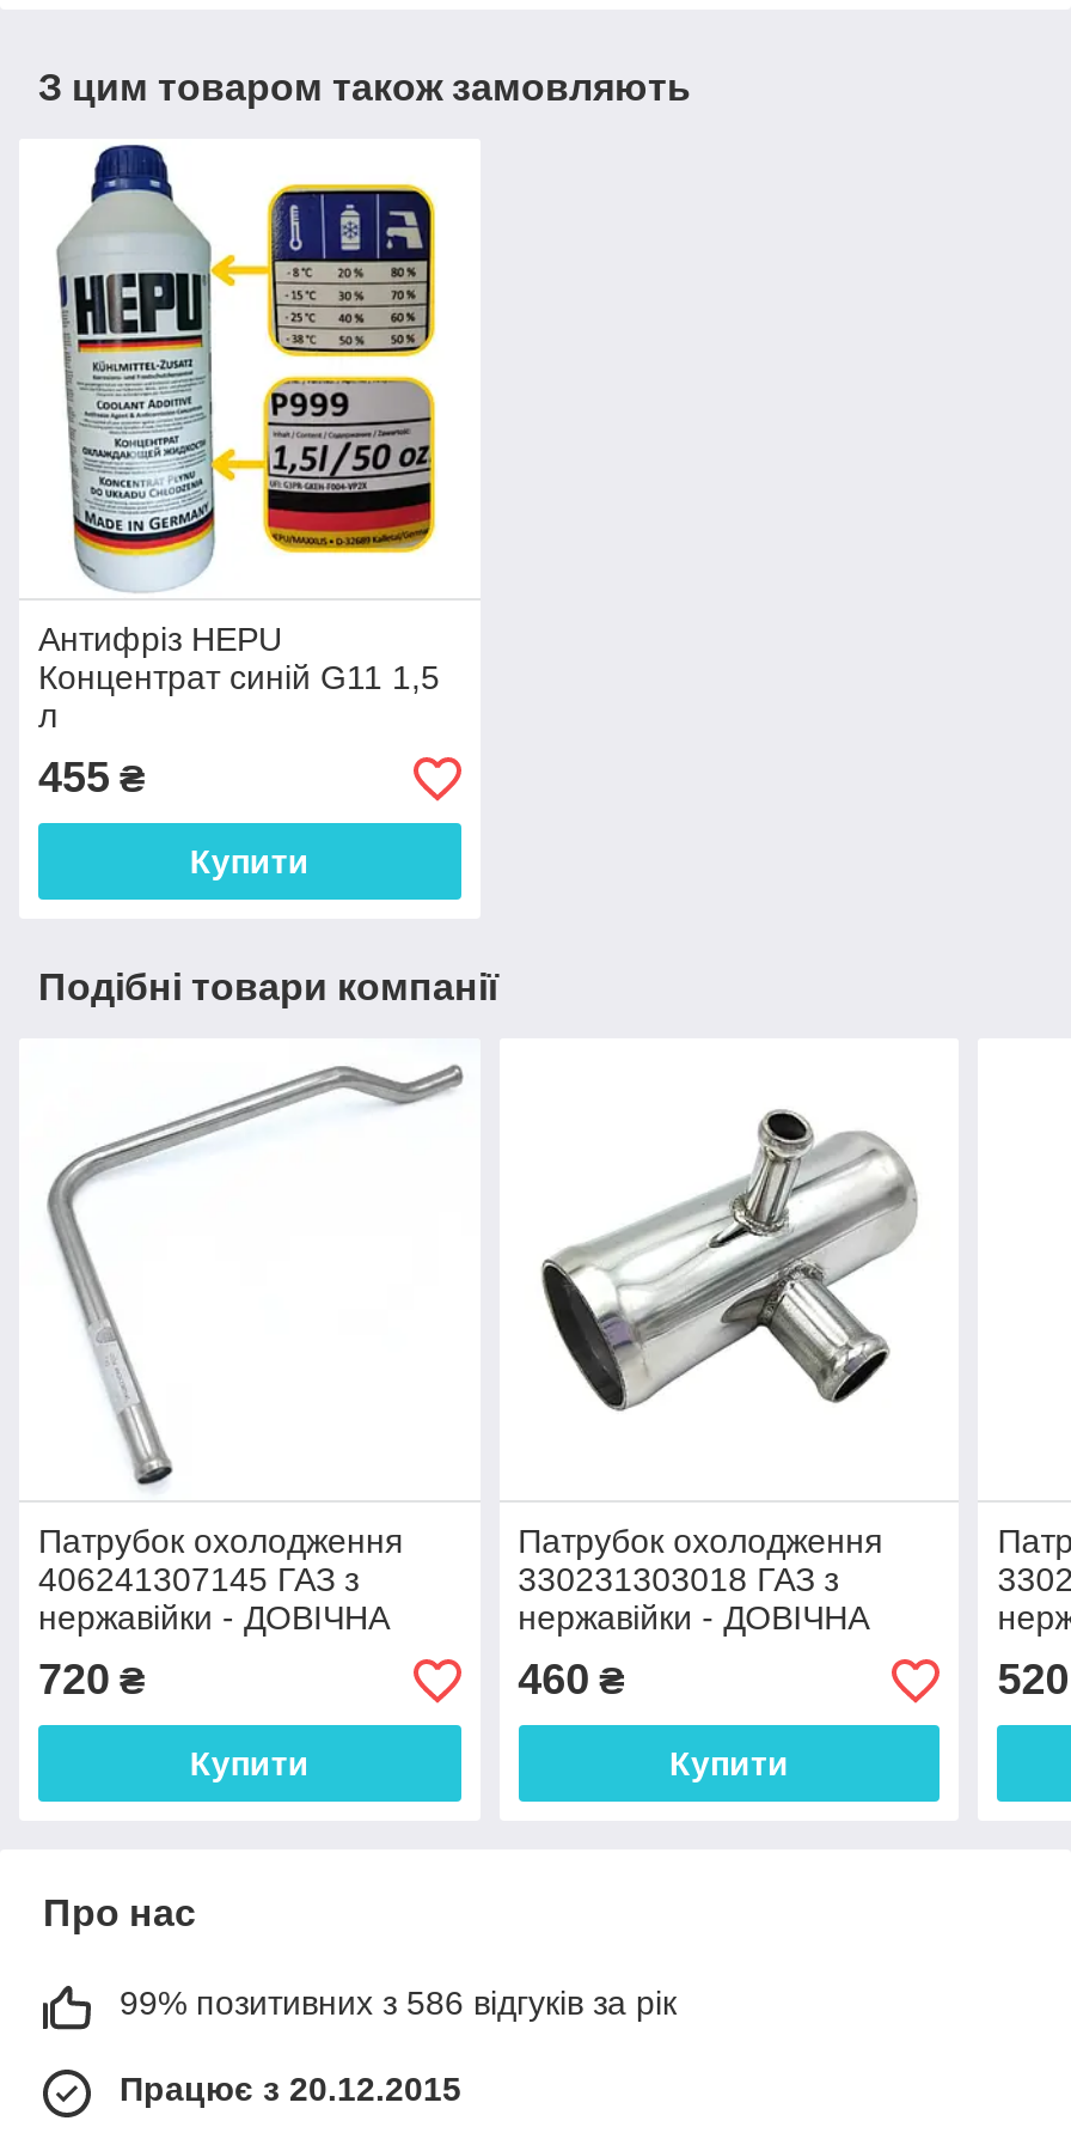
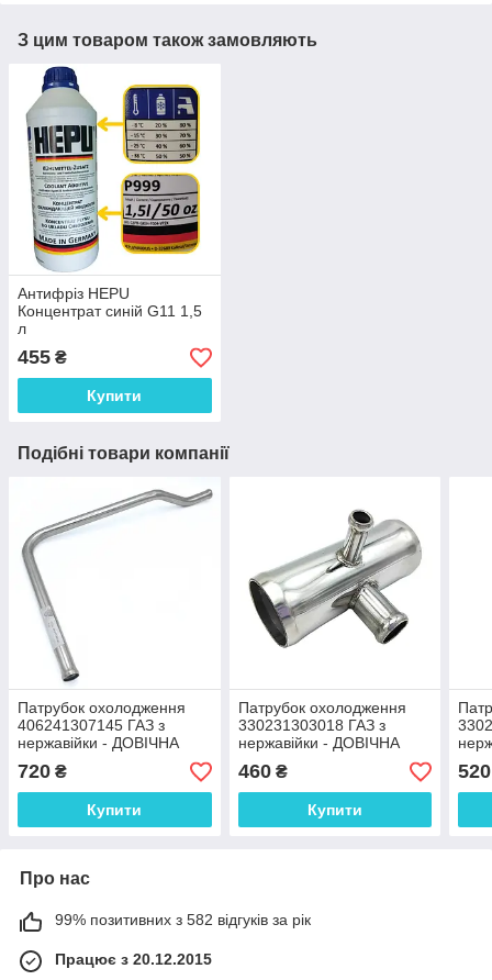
[120,1983,677,2022] 99% позитивних з 586 відгуків за рік -> [55,911,311,928] 99% позитивних з 582 відгуків за рік

